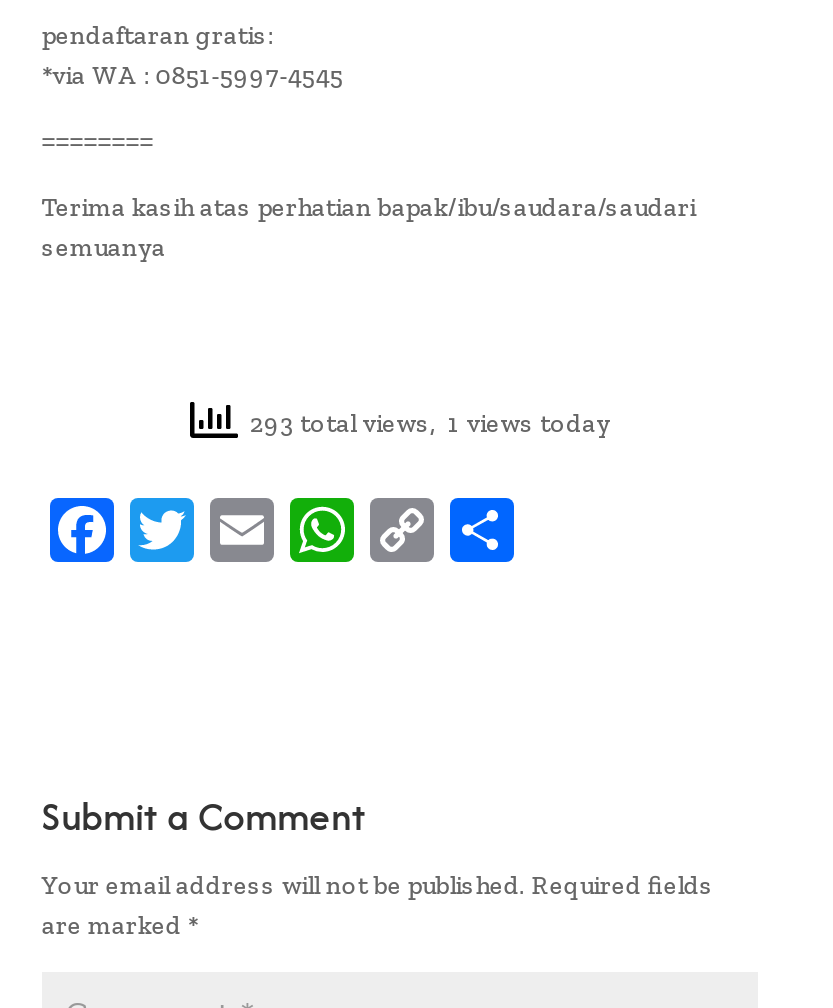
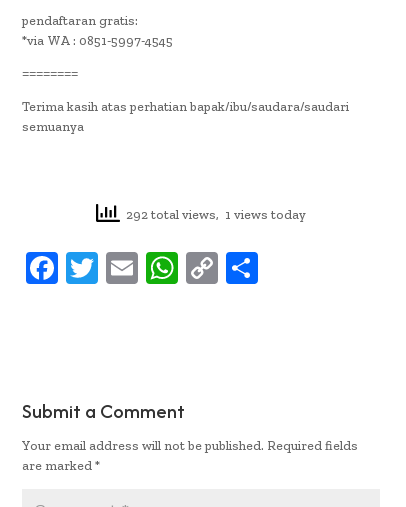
[238,408,610,438] 293 total views, 1 views today -> [120,207,306,222] 292 total views, 1 views today

